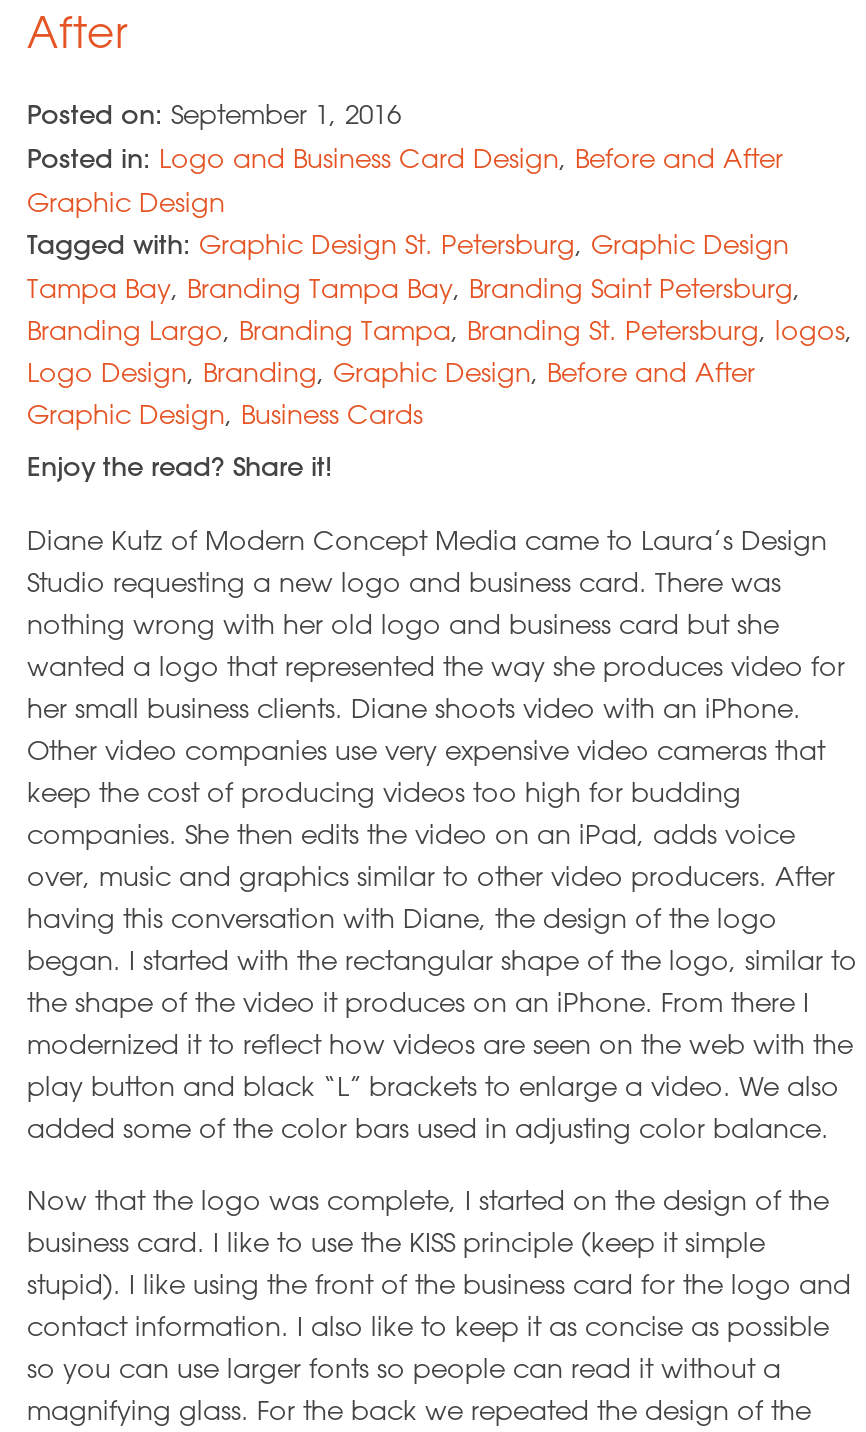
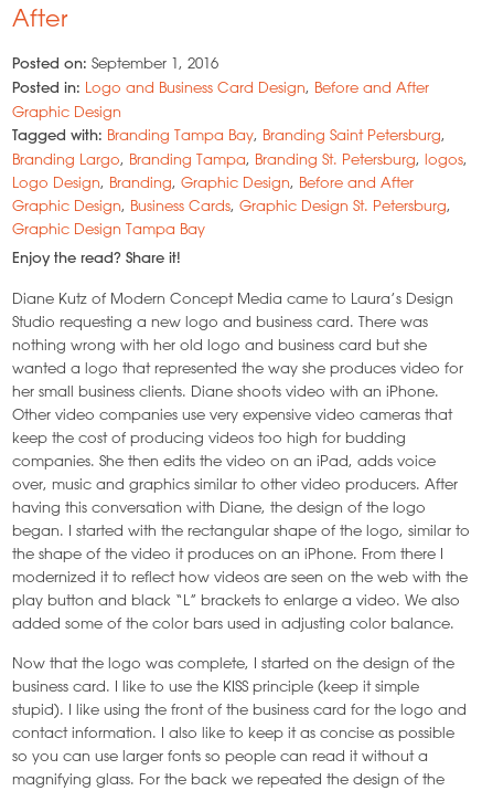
[27,227,801,305] Tagged with: Graphic Design St. Petersburg, Graphic Design | Tampa Bay, Branding Tampa Bay, Branding Saint Petersburg, -> [12,125,446,145] Tagged with: Branding Tampa Bay, Branding Saint Petersburg,
moved [27,313,853,389] -> [12,150,468,192]: Branding Largo, Branding Tampa, Branding St. Petersburg, logos, | Logo Design, Branding, Graphic Design, Before and After
[27,397,423,431] Graphic Design, Business Cards -> [12,196,451,238] Graphic Design, Business Cards, Graphic Design St. Petersburg, | Graphic Design Tampa Bay

